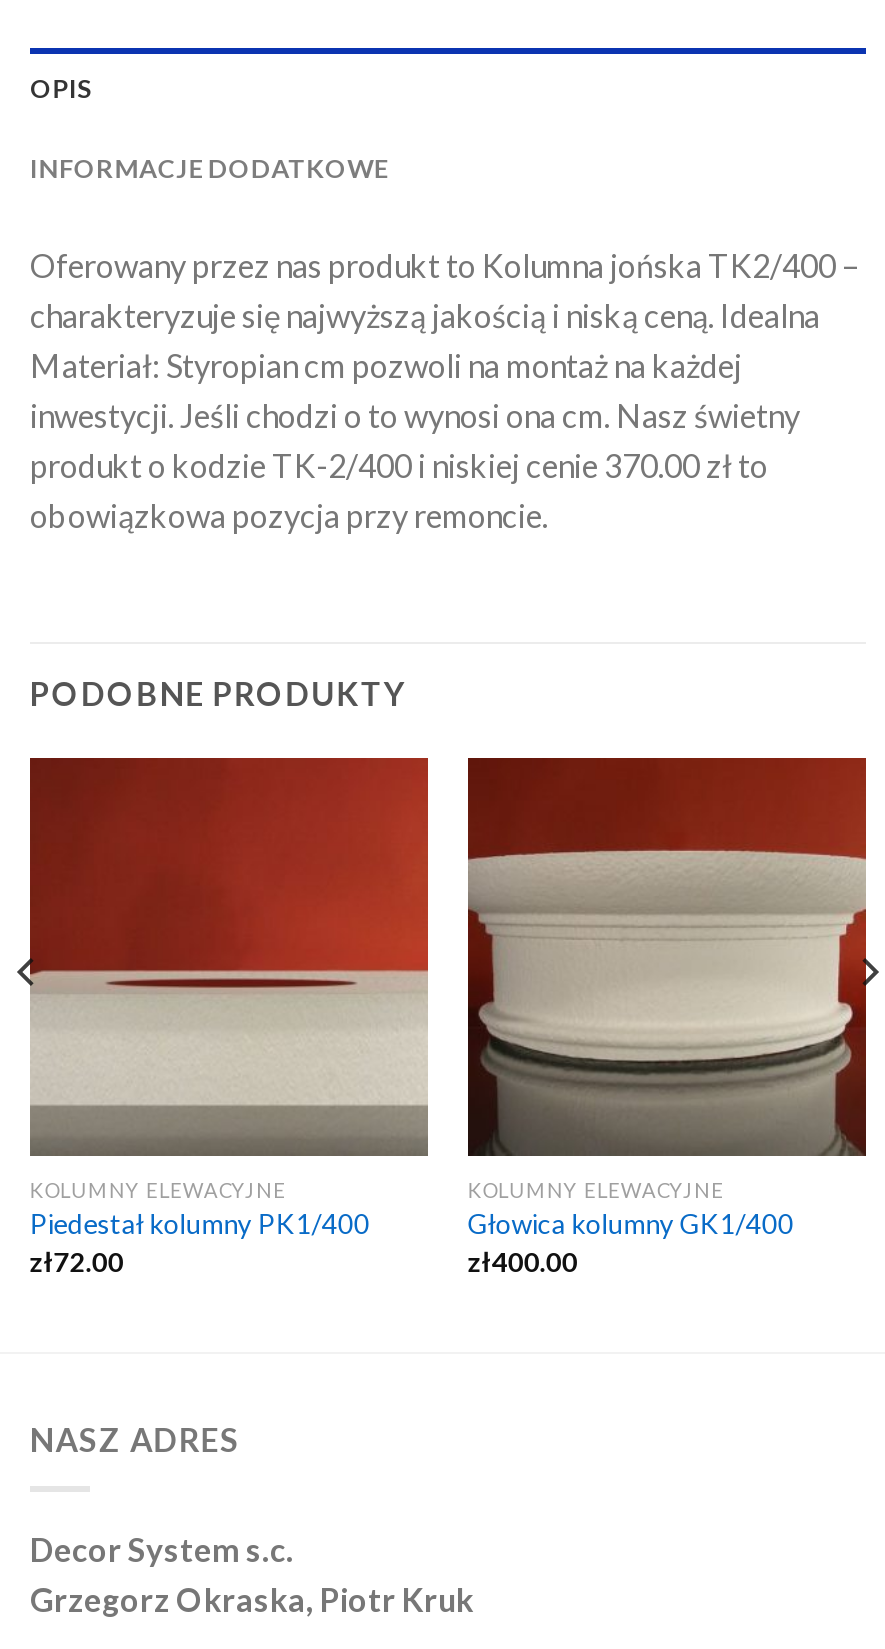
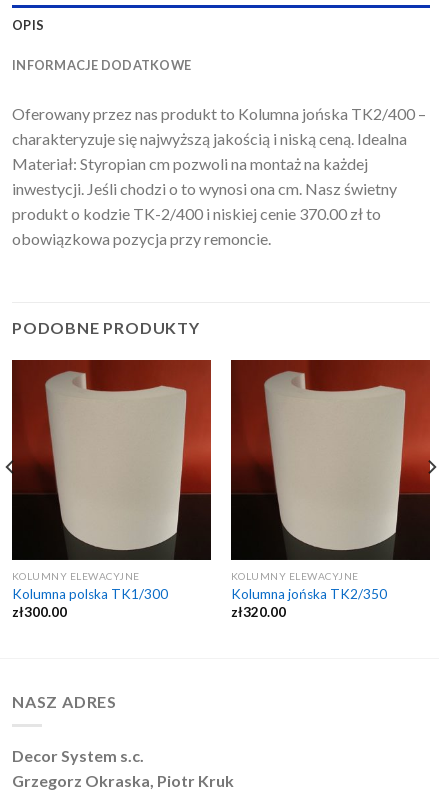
[28,758,430,1278] [image] | Piedestał kolumny PK1/400 | zł72.00 -> [11,361,212,620] [image] | Kolumna polska TK1/300 | zł300.00
[466,780,866,1278] [image] | Głowica kolumny GK1/400 | zł400.00 -> [230,370,430,620] [image] | Kolumna jońska TK2/350 | zł320.00

